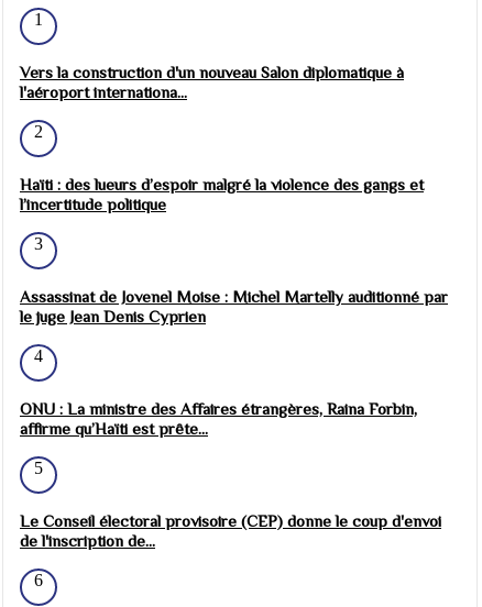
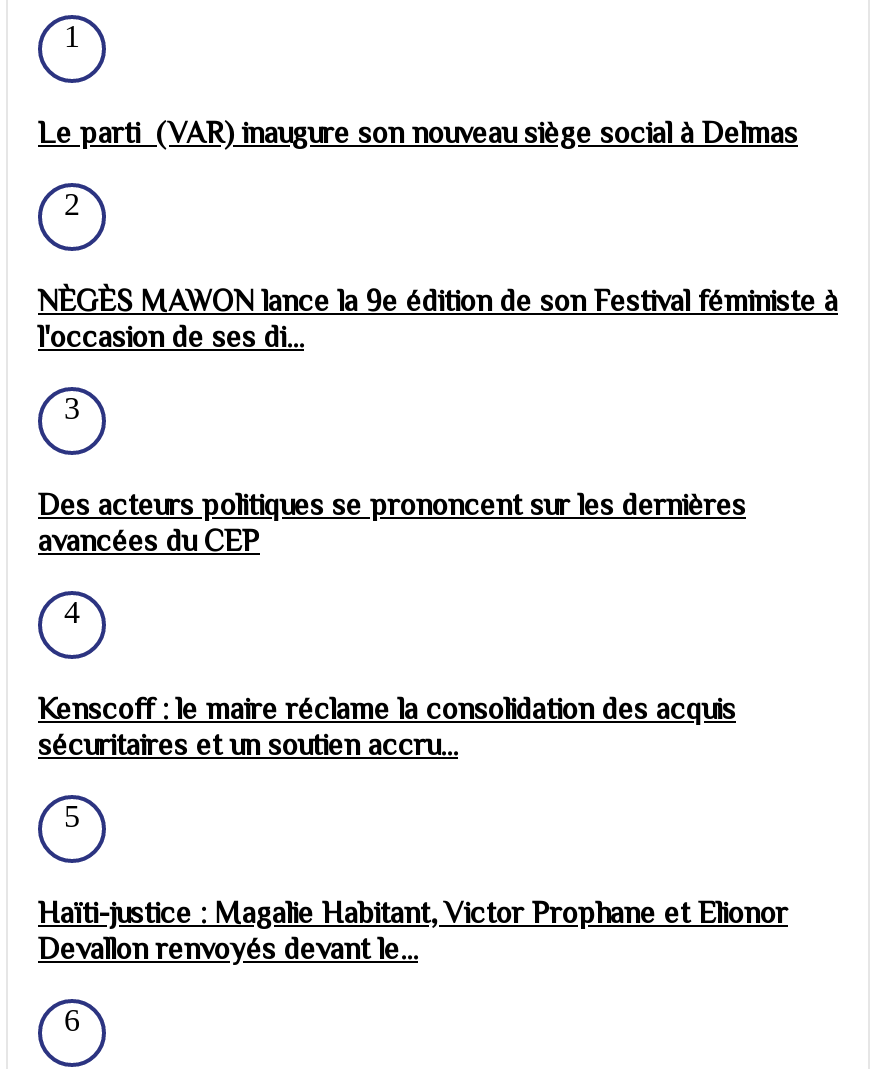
[20,63,404,101] Vers la construction d'un nouveau Salon diplomatique à | l'aéroport internationa... -> [38,115,798,149] Le parti (VAR) inaugure son nouveau siège social à Delmas
[20,175,424,214] Haïti : des lueurs d’espoir malgré la violence des gangs et | l’incertitude politique -> [38,283,838,353] NÈGÈS MAWON lance la 9e édition de son Festival féministe à | l'occasion de ses di...
[20,287,448,326] Assassinat de Jovenel Moise : Michel Martelly auditionné par | le juge Jean Denis Cyprien -> [38,487,746,557] Des acteurs politiques se prononcent sur les dernières | avancées du CEP
[20,399,417,438] ONU : La ministre des Affaires étrangères, Raina Forbin, | affirme qu’Haïti est prête... -> [38,691,736,761] Kenscoff : le maire réclame la consolidation des acquis | sécuritaires et un soutien accru...
[20,512,441,550] Le Conseil électoral provisoire (CEP) donne le coup d'envoi | de l'inscription de... -> [38,895,788,965] Haïti-justice : Magalie Habitant, Victor Prophane et Elionor | Devallon renvoyés devant le...

